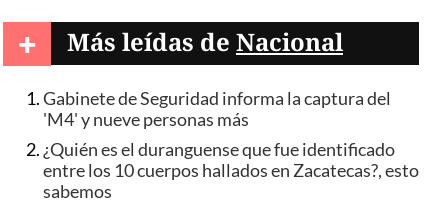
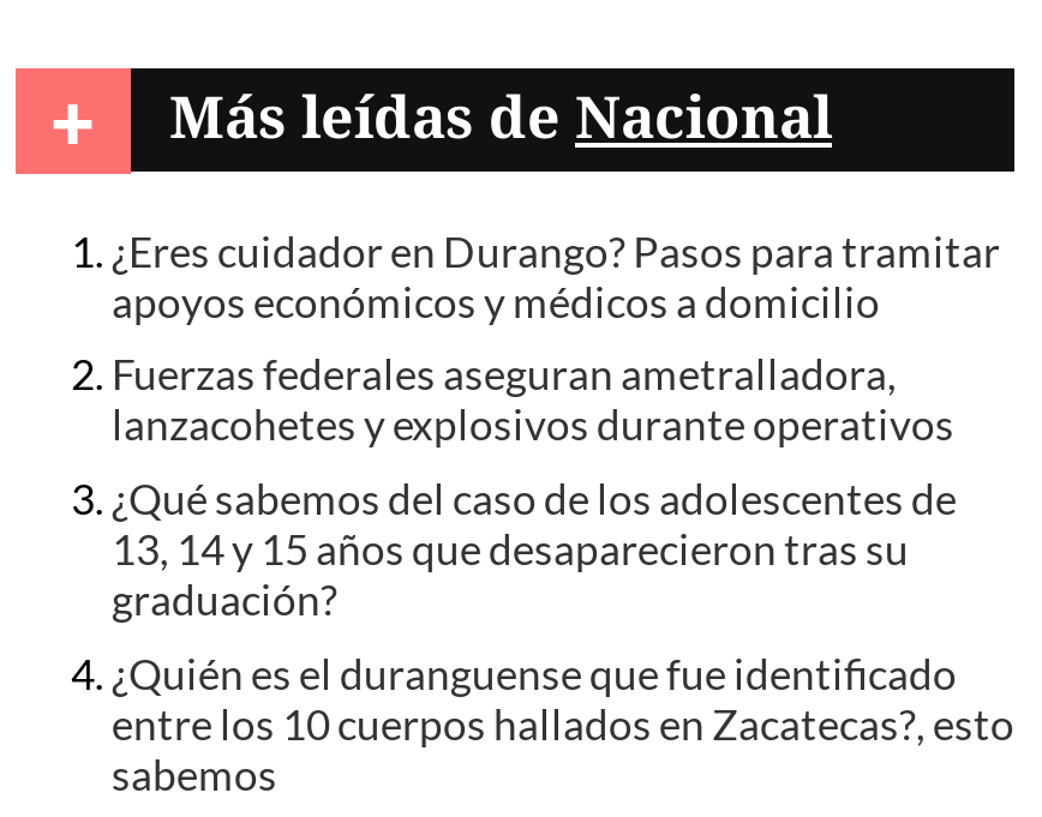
[43,88,391,130] Gabinete de Seguridad informa la captura del | 'M4' y nueve personas más -> [112,226,1000,625] ¿Eres cuidador en Durango? Pasos para tramitar | apoyos económicos y médicos a domicilio | Fuerzas federales aseguran ametralladora, | lanzacohetes y explosivos durante operativos | ¿Qué sabemos del caso de los adolescentes de | 13, 14 y 15 años que desaparecieron tras su | graduación?

